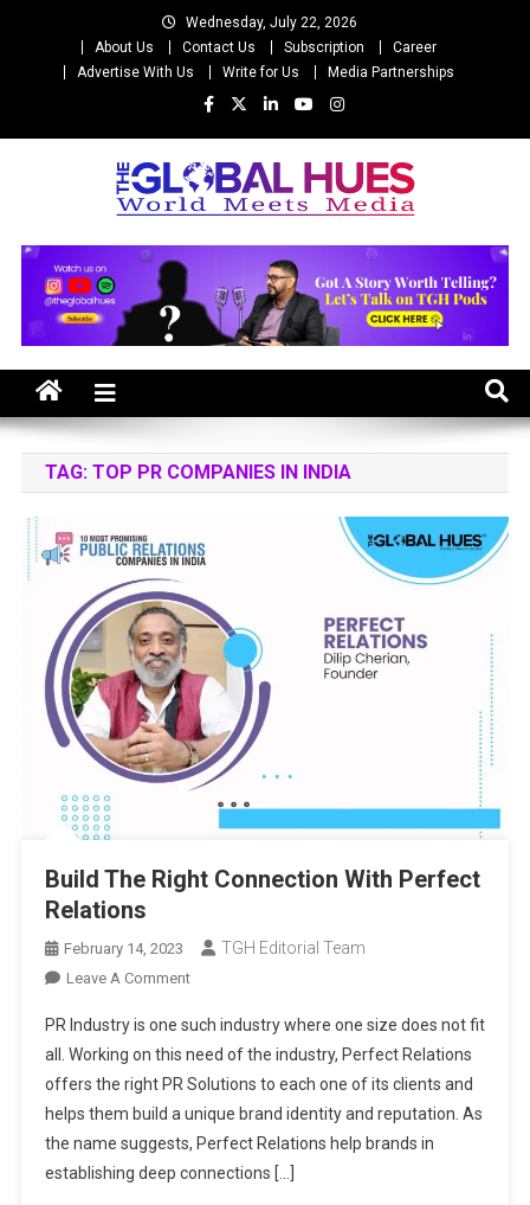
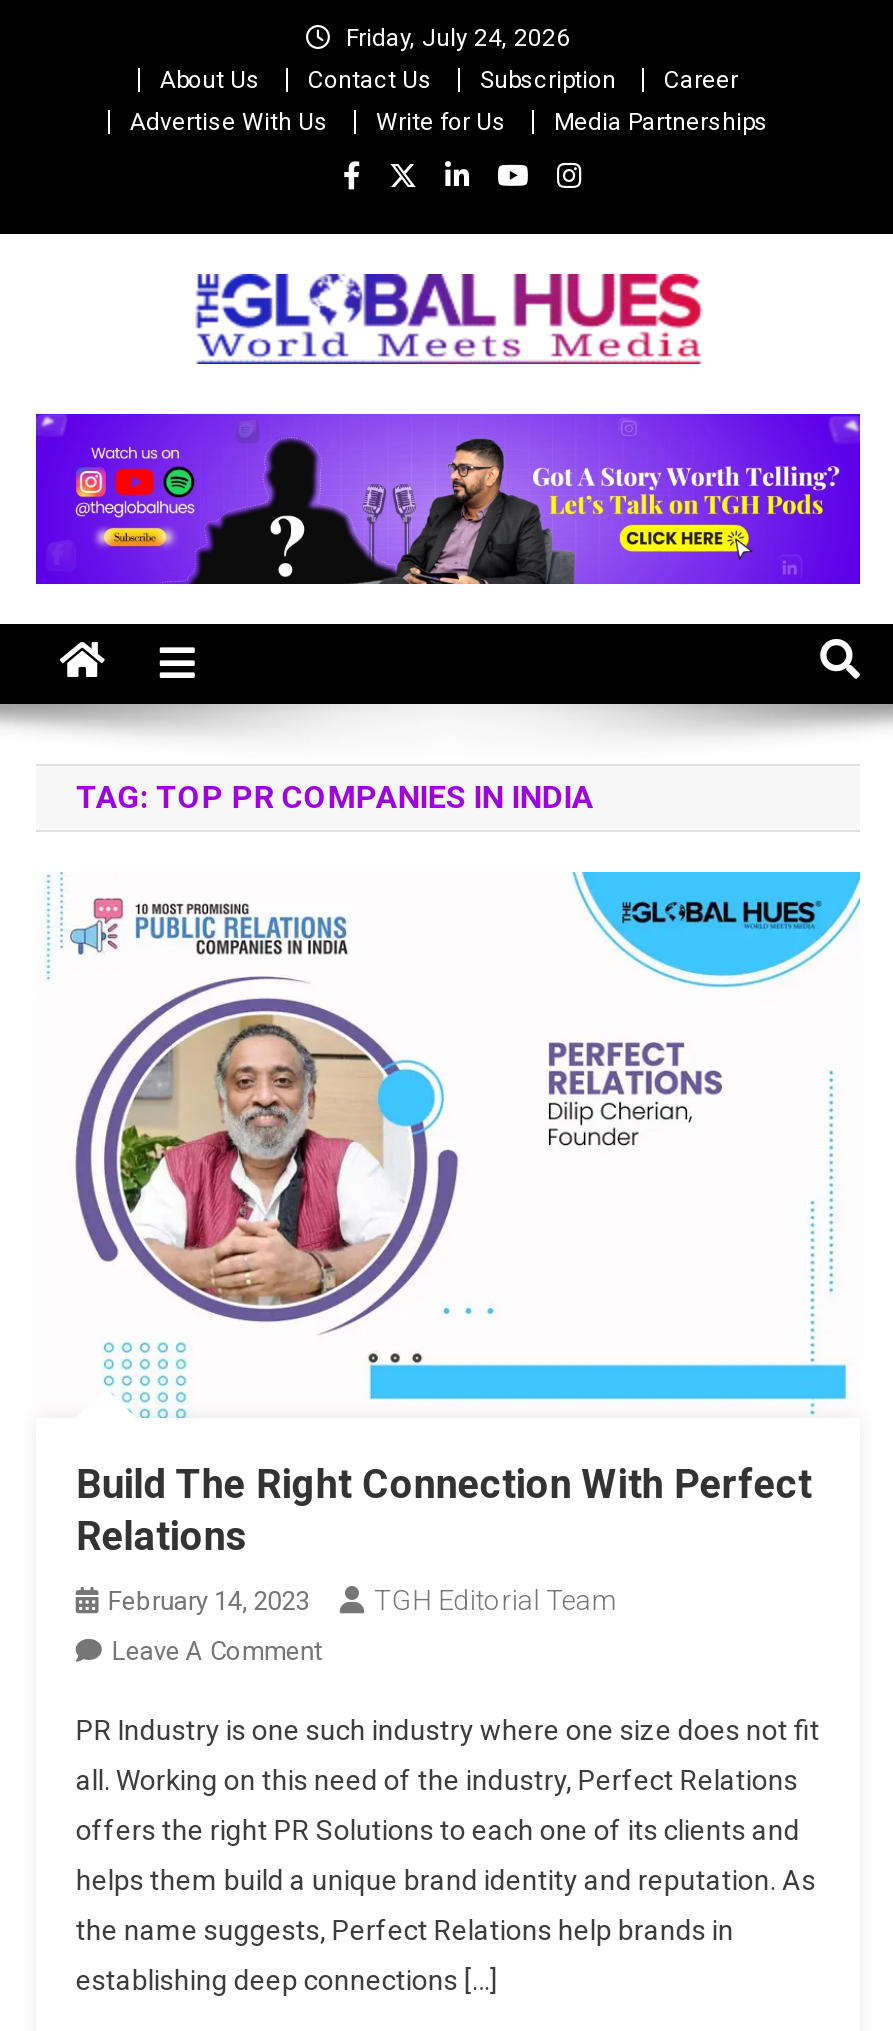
[185,14,357,31] Wednesday, July 22, 2026 -> [346,24,570,52] Friday, July 24, 2026

